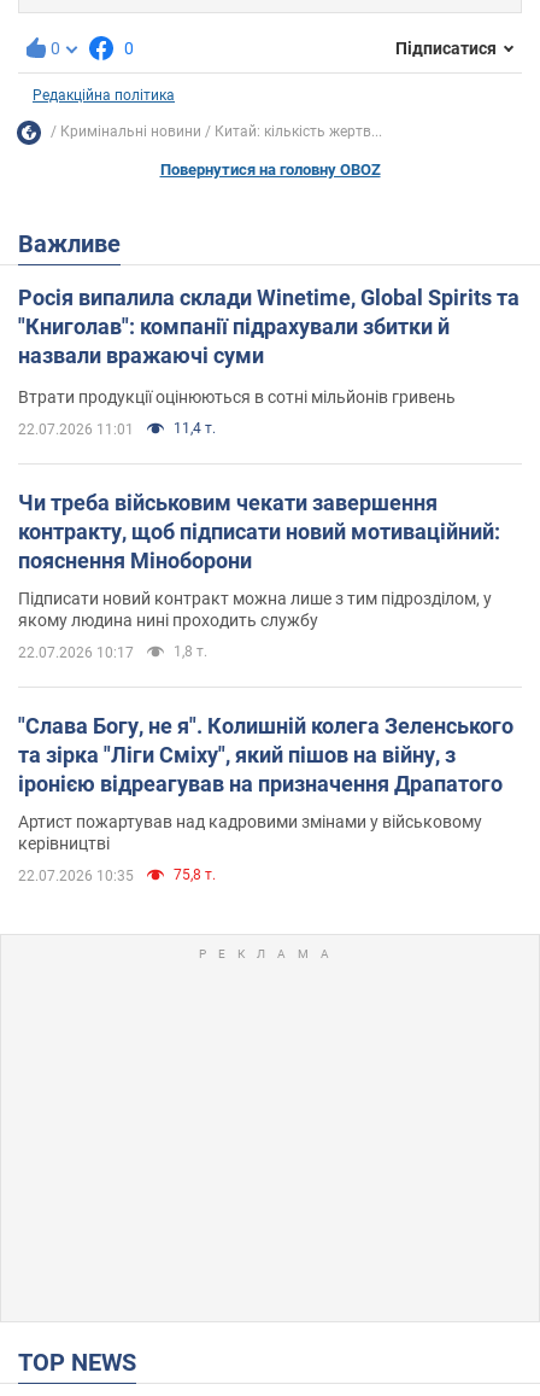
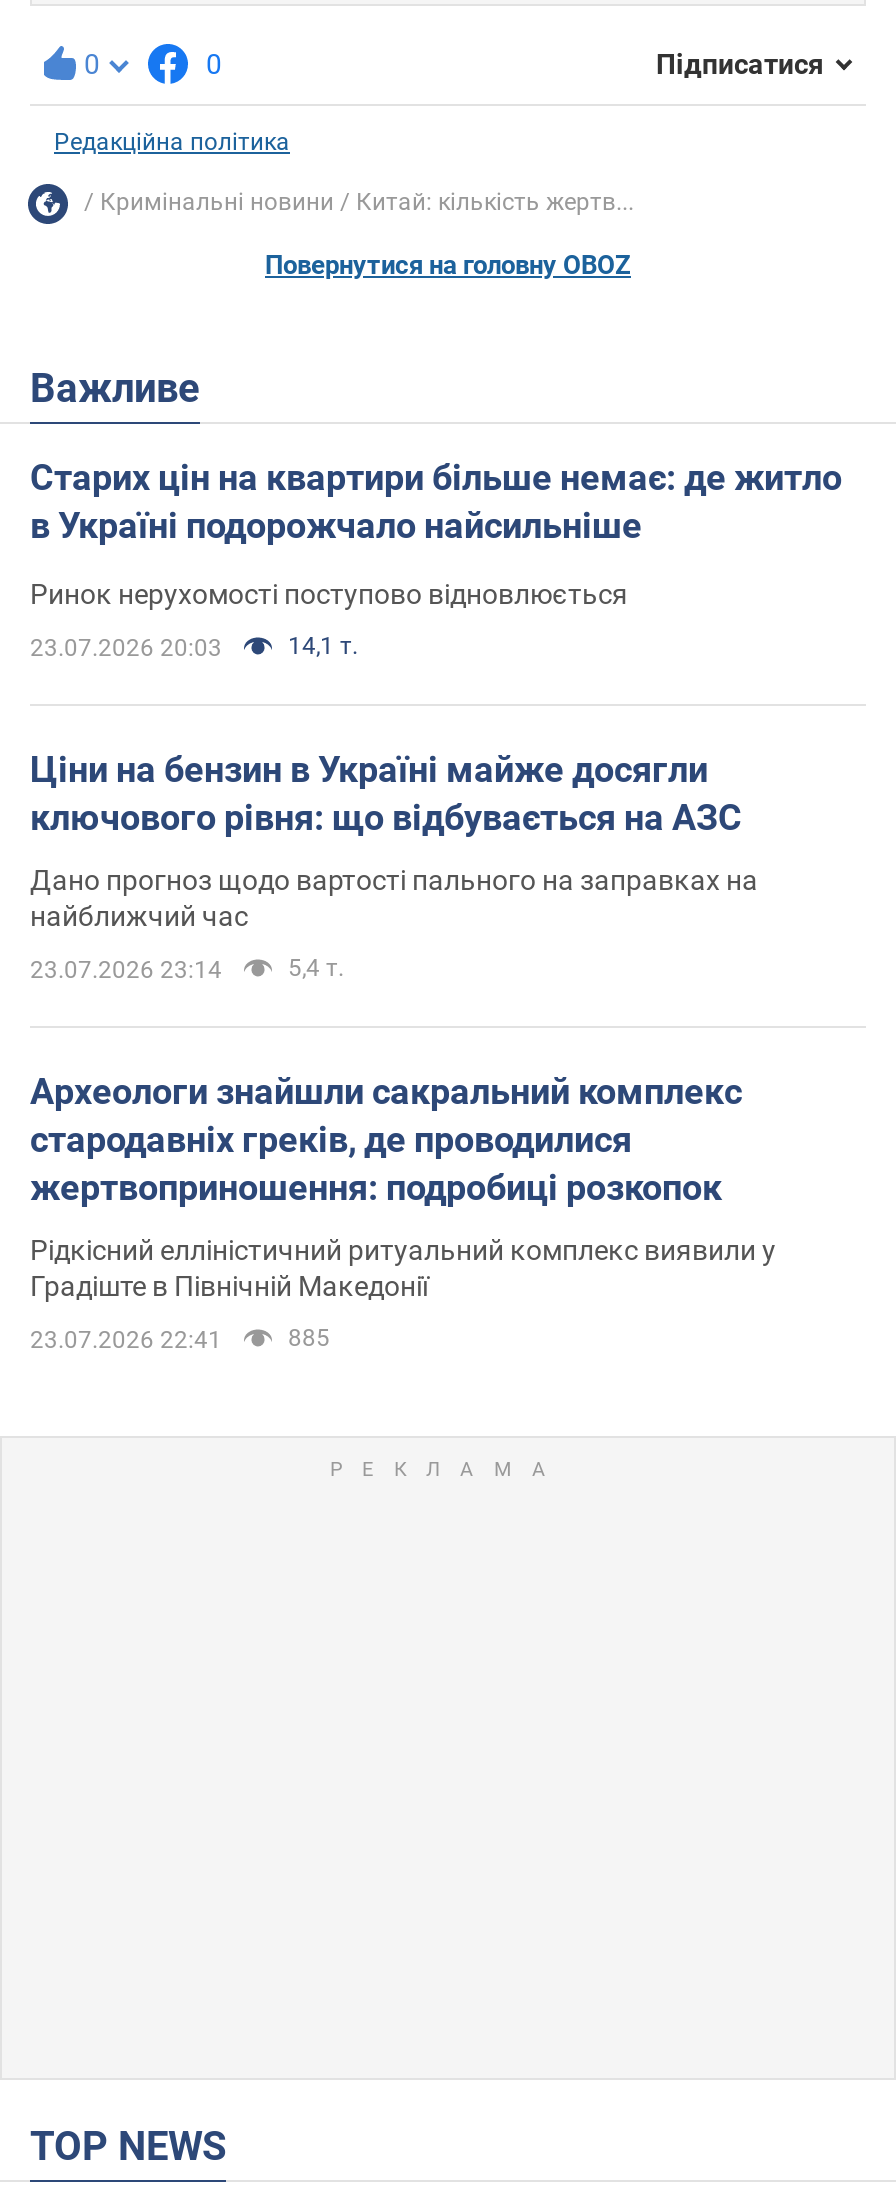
[18,284,520,368] Росія випалила склади Winetime, Global Spirits та | "Книголав": компанії підрахували збитки й | назвали вражаючі суми -> [30,455,842,545] Старих цін на квартири більше немає: де житло | в Україні подорожчало найсильніше
[18,387,456,406] Втрати продукції оцінюються в сотні мільйонів гривень -> [30,577,628,609] Ринок нерухомості поступово відновлюється
[18,420,216,438] 22.07.2026 11:01 | 11,4 т. -> [30,631,358,661] 23.07.2026 20:03 | 14,1 т.
[18,490,500,573] Чи треба військовим чекати завершення | контракту, щоб підписати новий мотиваційний: | пояснення Міноборони -> [30,747,742,837] Ціни на бензин в Україні майже досягли | ключового рівня: що відбувається на АЗС
[18,588,492,629] Підписати новий контракт можна лише з тим підрозділом, у | якому людина нині проходить службу -> [30,863,758,931] Дано прогноз щодо вартості пального на заправках на | найближчий час
[18,643,207,661] 22.07.2026 10:17 | 1,8 т. -> [30,953,344,983] 23.07.2026 23:14 | 5,4 т.
[18,713,513,796] "Слава Богу, не я". Колишній колега Зеленського | та зірка "Ліги Сміху", який пішов на війну, з | іронією відреагував на призначення Драпатого -> [30,1069,742,1207] Археологи знайшли сакральний комплекс | стародавніх греків, де проводилися | жертвоприношення: подробиці розкопок
[18,812,482,853] Артист пожартував над кадровими змінами у військовому | керівництві -> [30,1233,776,1301] Рідкісний елліністичний ритуальний комплекс виявили у | Градіште в Північній Македонії
[18,866,216,884] 22.07.2026 10:35 | 75,8 т. -> [30,1323,330,1353] 23.07.2026 22:41 | 885

